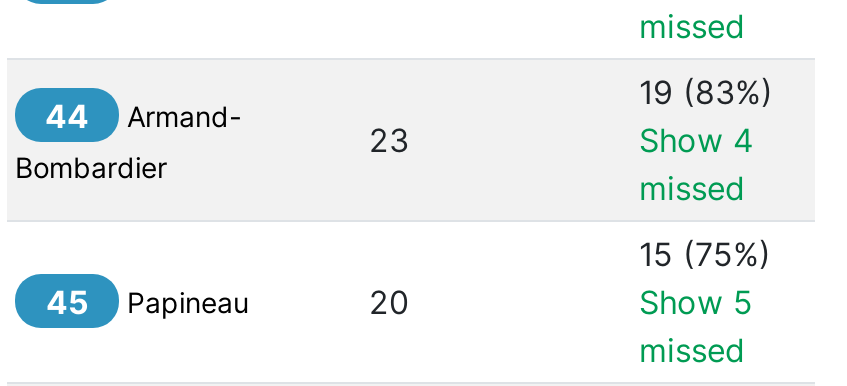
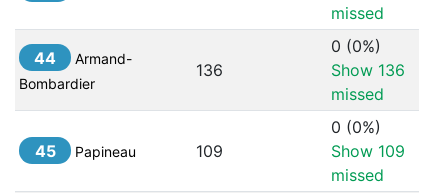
[639,72,783,112] 19 (83% ) -> [331,36,386,56] 0 (0% )
[369,120,409,160] 23 -> [196,60,223,80] 136
[639,120,753,160] Show 4 -> [331,60,405,80] Show 136
[639,234,781,274] 15 (75% ) -> [331,117,386,137] 0 (0% )
[369,282,409,322] 20 -> [196,141,223,161] 109
[639,282,753,322] Show 5 -> [331,141,405,161] Show 109

